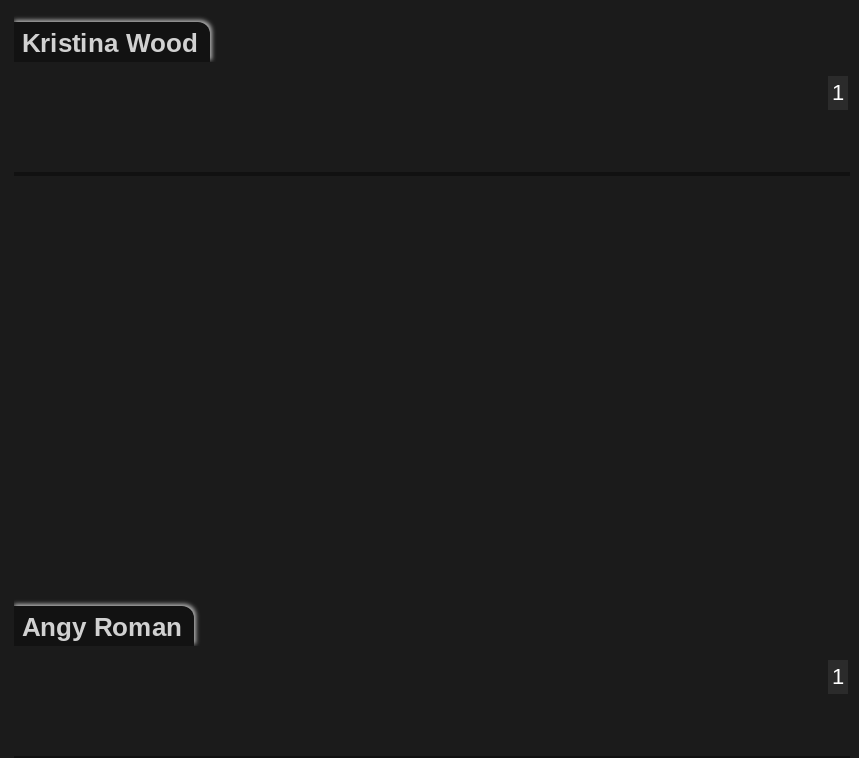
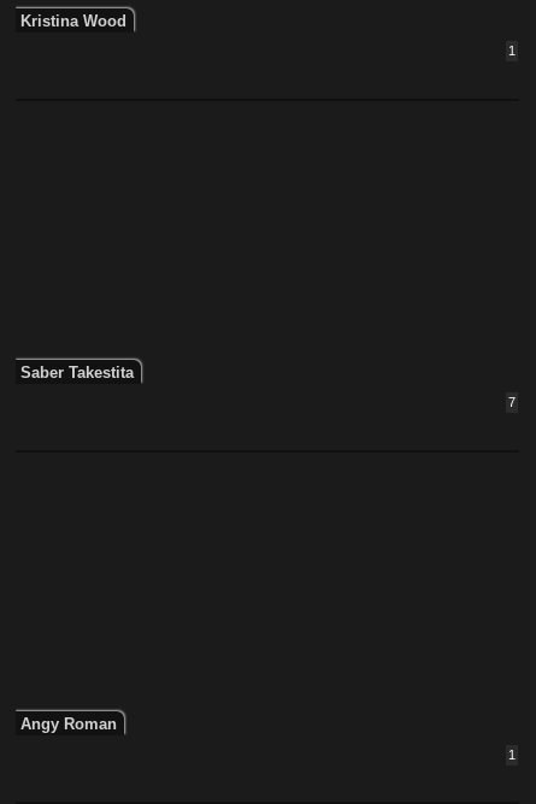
none -> [20,363,516,410] Saber Takestita | 7

